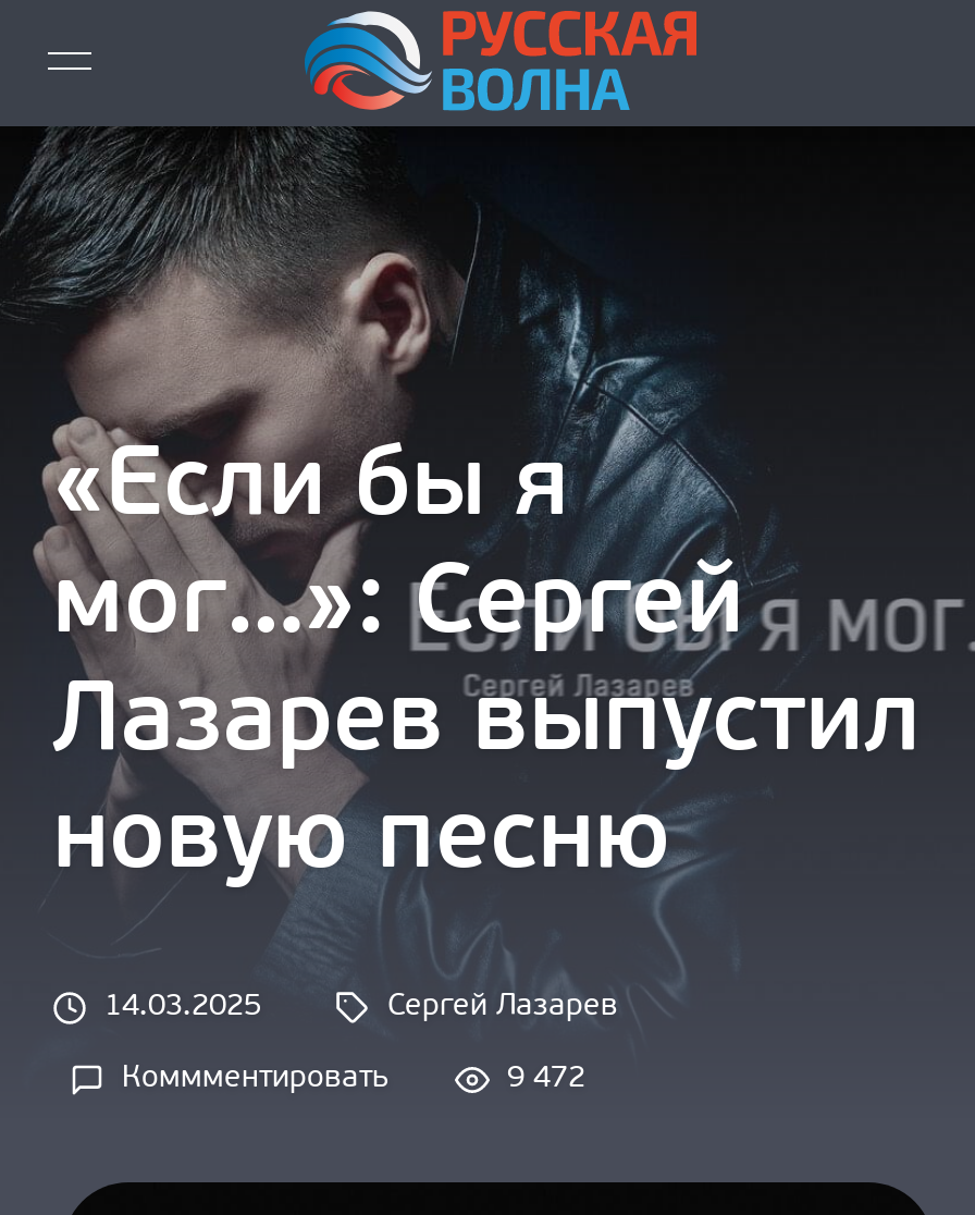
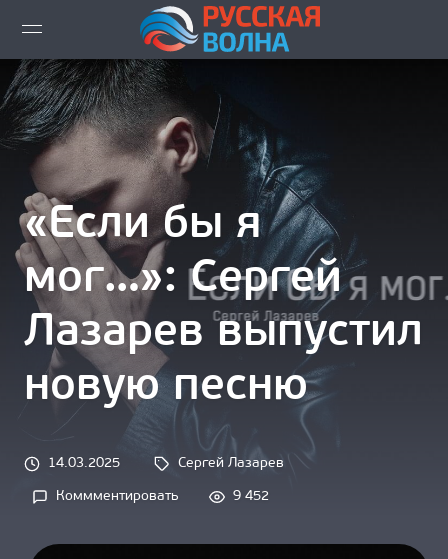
[507,1063,585,1096] 9 472 -> [233,489,269,504] 9 452

